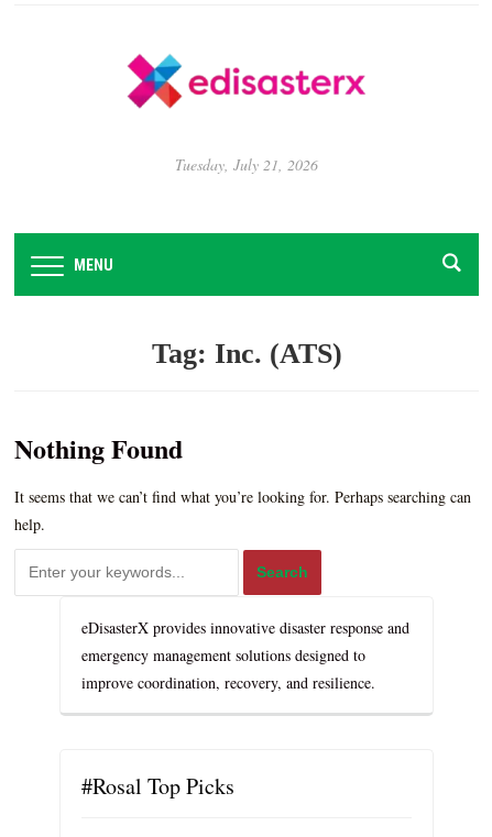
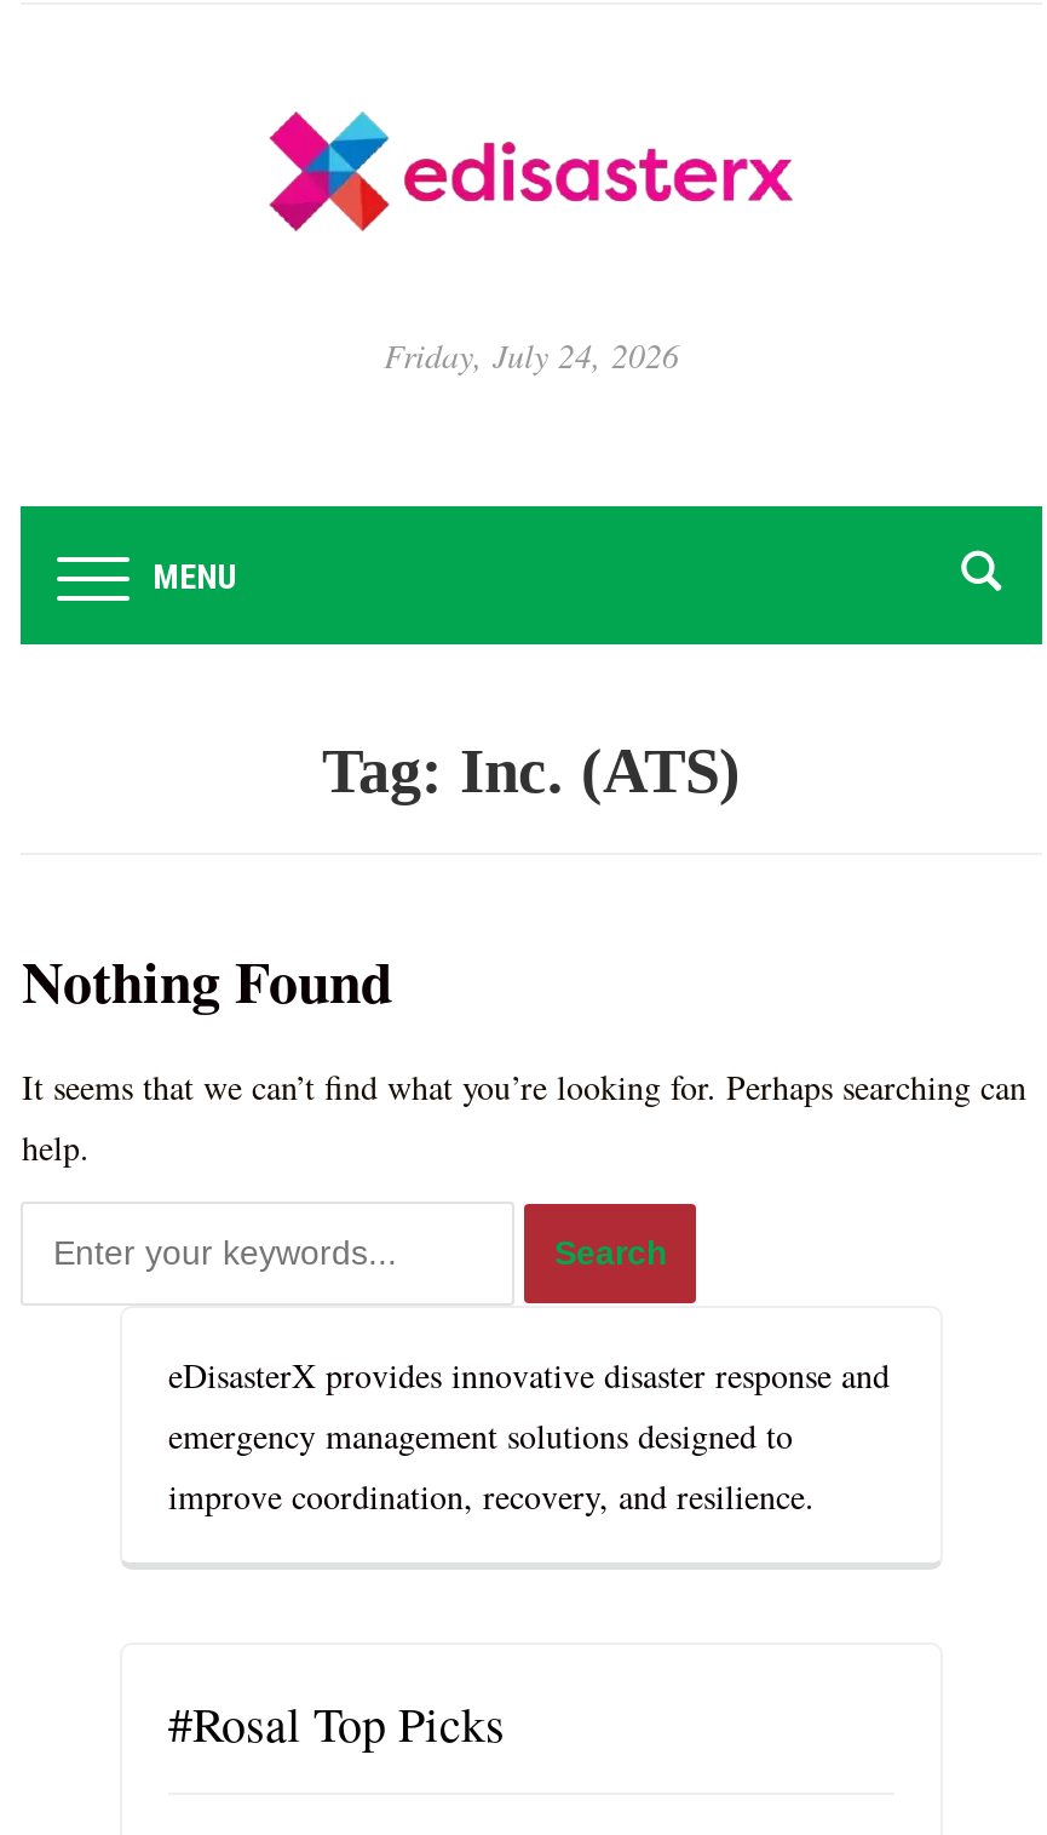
[175,154,318,175] Tuesday, July 21, 2026 -> [384,332,679,378] Friday, July 24, 2026

